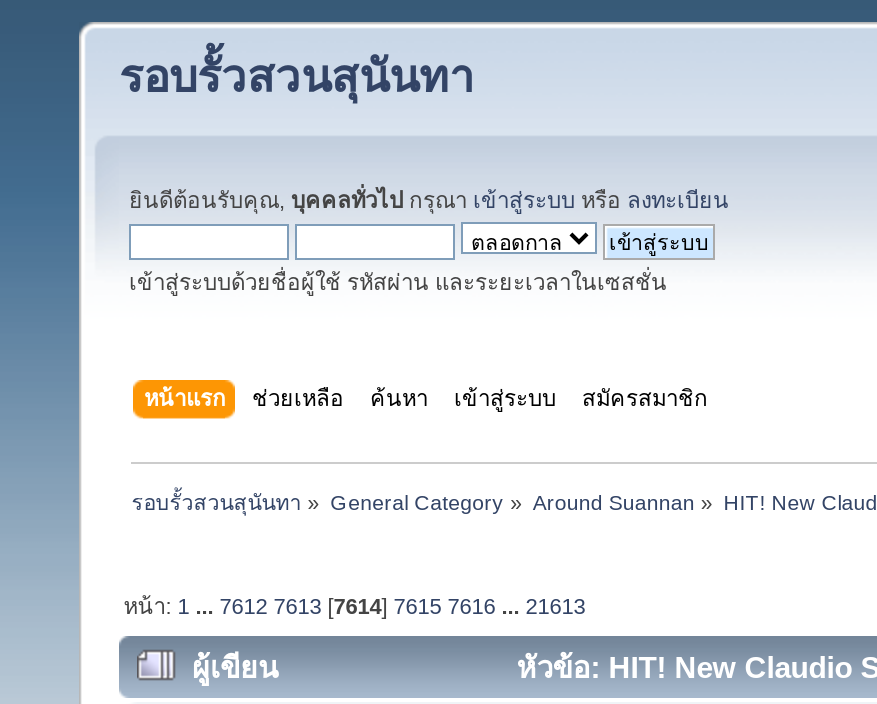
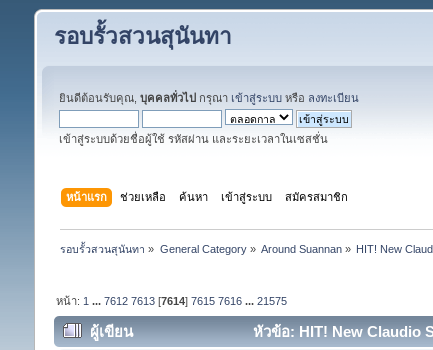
[123,593,585,617] หน้า: 1 ... 7612 7613 [7614] 7615 7616 ... 21613 -> [56,295,287,307] หน้า: 1 ... 7612 7613 [7614] 7615 7616 ... 21575

